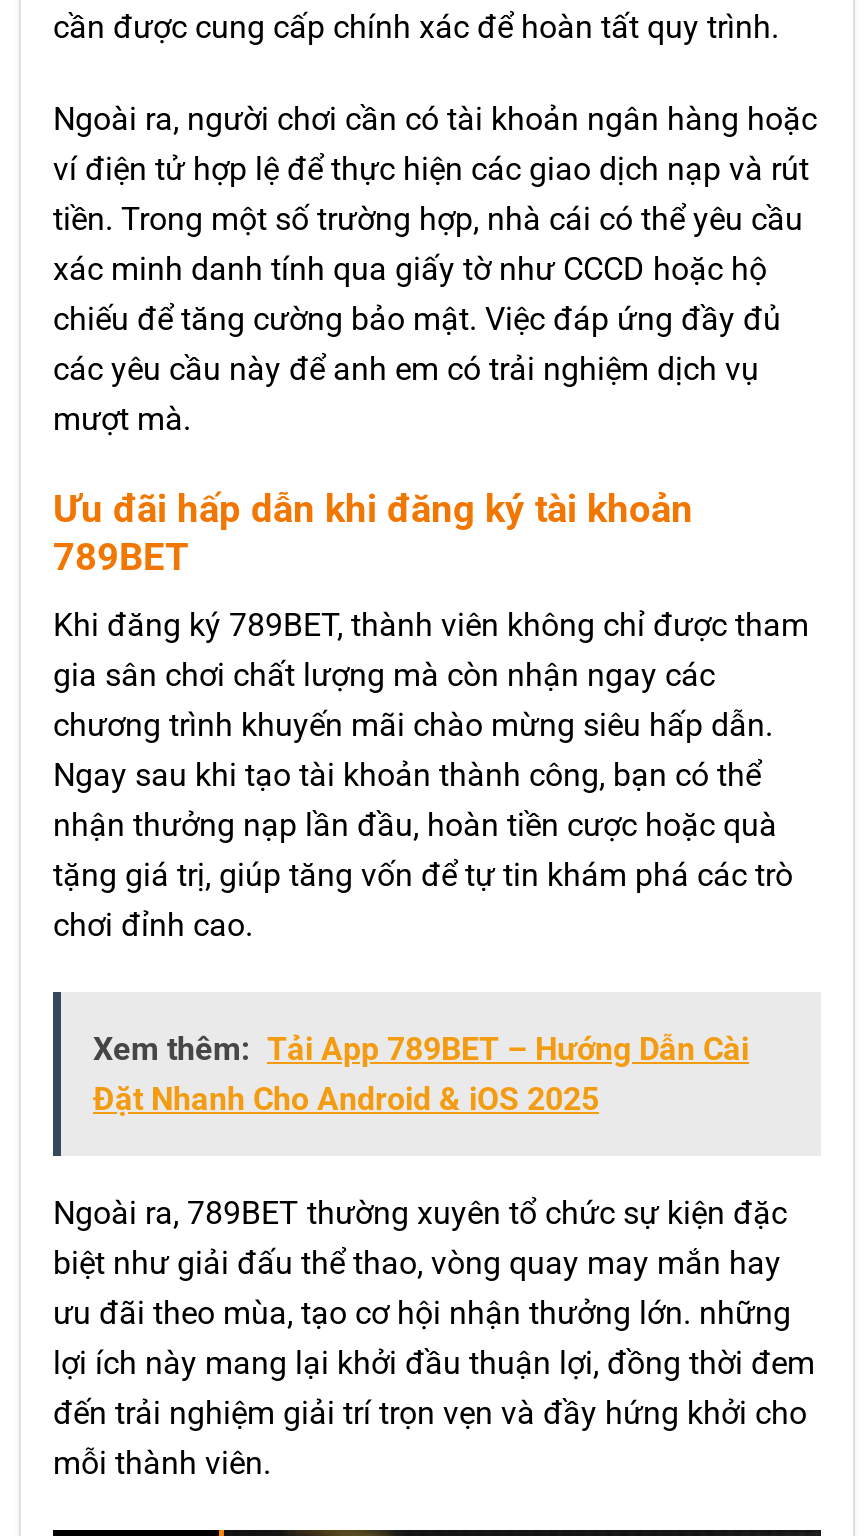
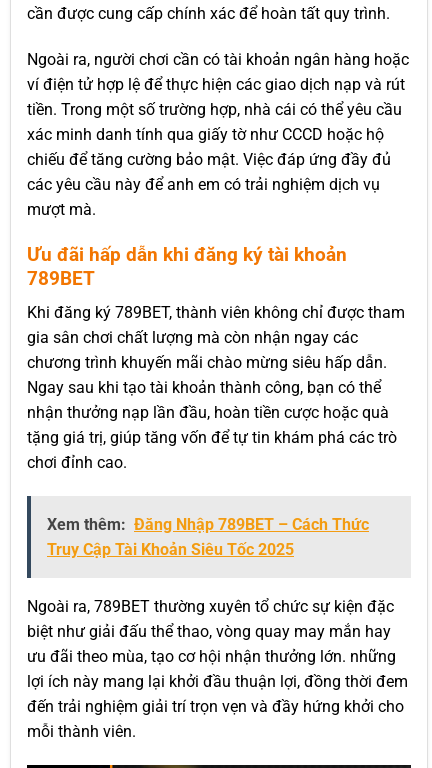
[93,1030,749,1118] Xem thêm: Tải App 789BET – Hướng Dẫn Cài | Đặt Nhanh Cho Android & iOS 2025 -> [47,515,369,559] Xem thêm: Đăng Nhập 789BET – Cách Thức | Truy Cập Tài Khoản Siêu Tốc 2025

